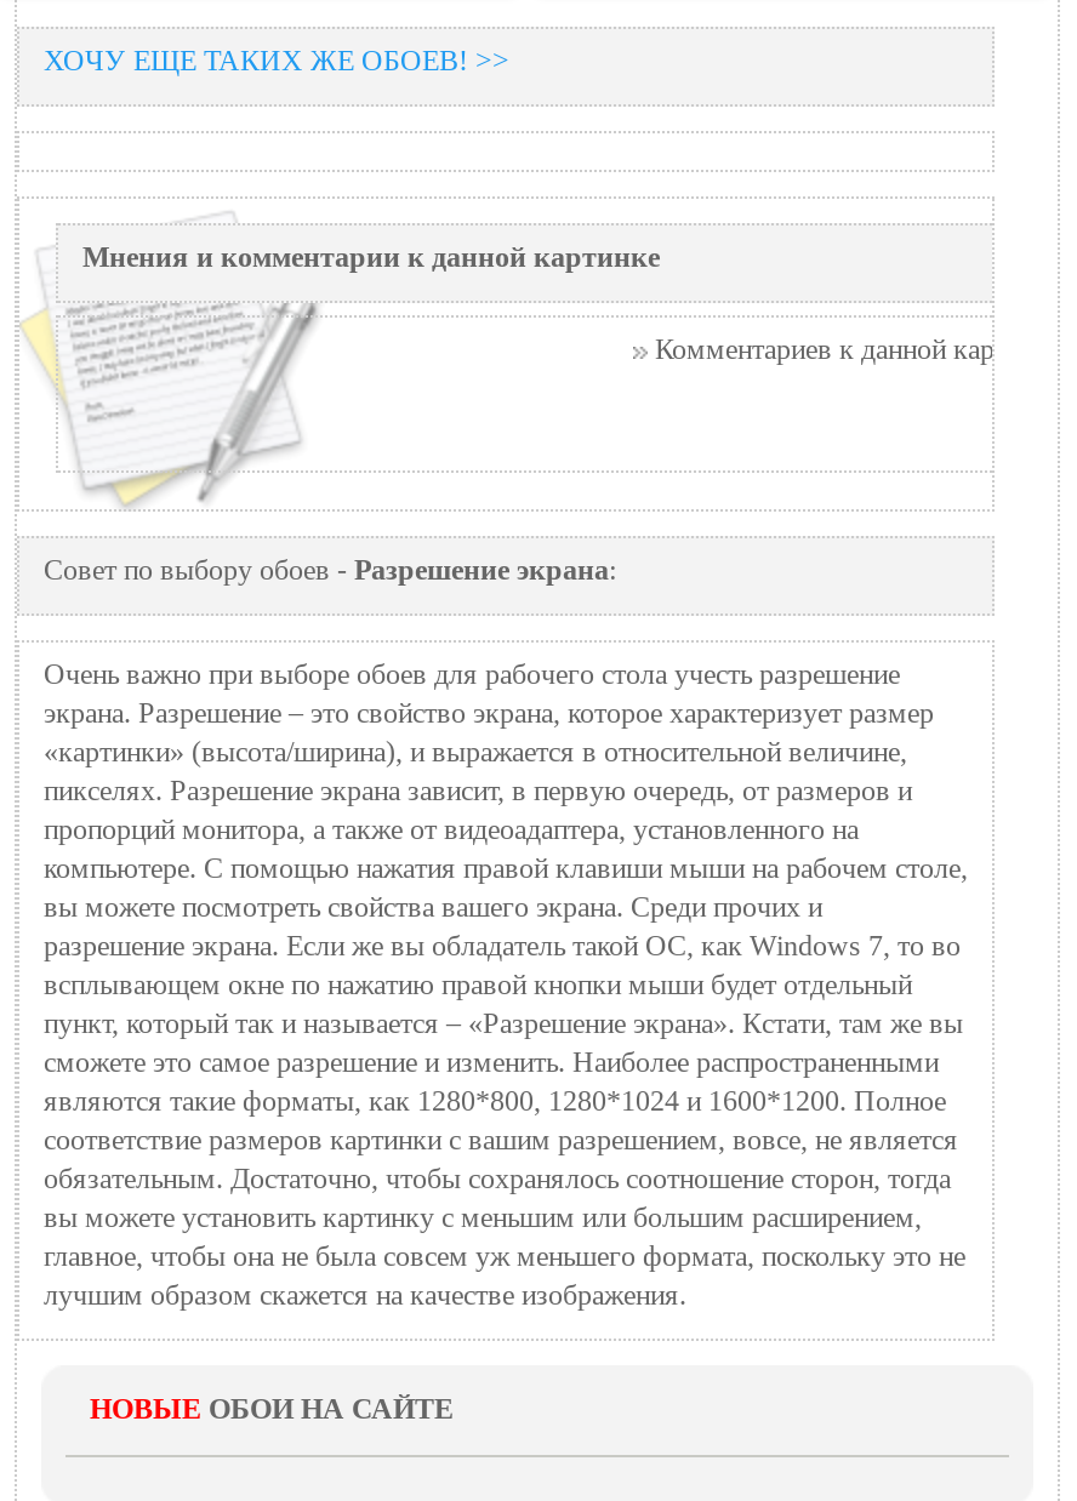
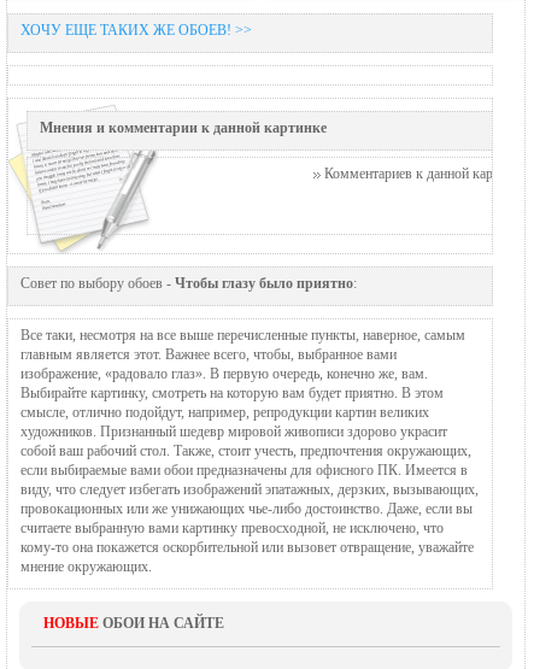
[44,552,616,586] Совет по выбору обоев - Разрешение экрана: -> [20,274,357,291] Совет по выбору обоев - Чтобы глазу было приятно:
[44,656,968,1311] Очень важно при выборе обоев для рабочего стола учесть разрешение | экрана. Разрешение – это свойство экрана, которое характеризует размер | «картинки» (высота/ширина), и выражается в относительной величине, | пикселях. Разрешение экрана зависит, в первую очередь, от размеров и | пропорций монитора, а также от видеоадаптера, установленного на | компьютере. С помощью нажатия правой клавиши мыши на рабочем столе, | вы можете посмотреть свойства вашего экрана. Среди прочих и | разрешение экрана. Если же вы обладатель такой ОС, как Windows 7, то во | всплывающем окне по нажатию правой кнопки мыши будет отдельный | пункт, который так и называется – «Разрешение экрана». Кстати, там же вы | сможете это самое разрешение и изменить. Наиболее распространенными | являются такие форматы, как 1280*800, 1280*1024 и 1600*1200. Полное | соответствие размеров картинки с вашим разрешением, вовсе, не является | обязательным. Достаточно, чтобы сохранялось соотношение сторон, тогда | вы можете установить картинку с меньшим или большим расширением, | главное, чтобы она не была совсем уж меньшего формата, поскольку это не | лучшим образом скажется на качестве изображения. -> [20,326,479,575] Все таки, несмотря на все выше перечисленные пункты, наверное, самым | главным является этот. Важнее всего, чтобы, выбранное вами | изображение, «радовало глаз». В первую очередь, конечно же, вам. | Выбирайте картинку, смотреть на которую вам будет приятно. В этом | смысле, отлично подойдут, например, репродукции картин великих | художников. Признанный шедевр мировой живописи здорово украсит | собой ваш рабочий стол. Также, стоит учесть, предпочтения окружающих, | если выбираемые вами обои предназначены для офисного ПК. Имеется в | виду, что следует избегать изображений эпатажных, дерзких, вызывающих, | провокационных или же унижающих чье-либо достоинство. Даже, если вы | считаете выбранную вами картинку превосходной, не исключено, что | кому-то она покажется оскорбительной или вызовет отвращение, уважайте | мнение окружающих.

